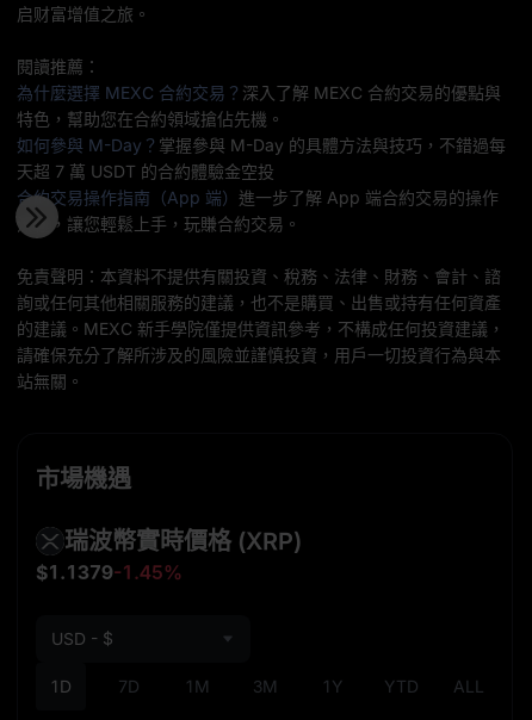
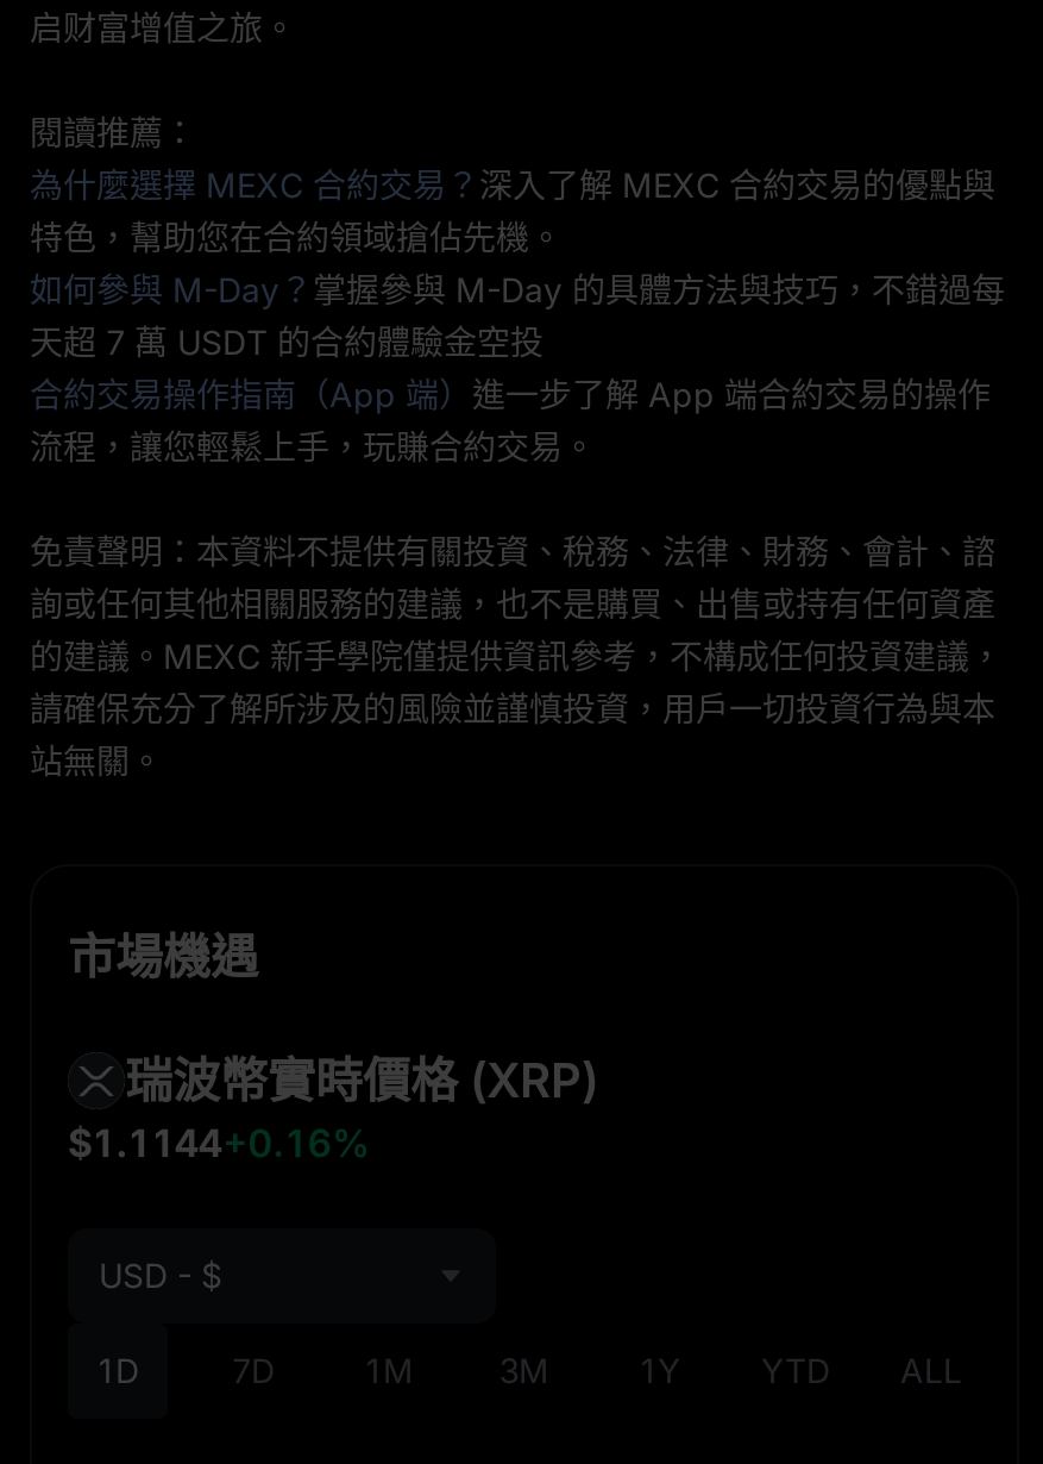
[36,560,183,584] $1.1379-1.45% -> [68,1118,370,1166] $1.1144+0.16%

